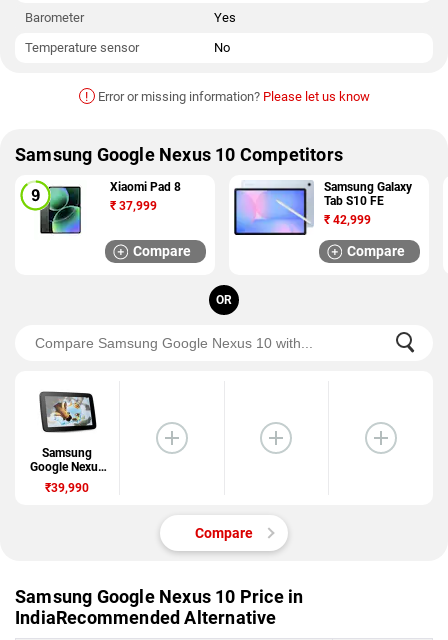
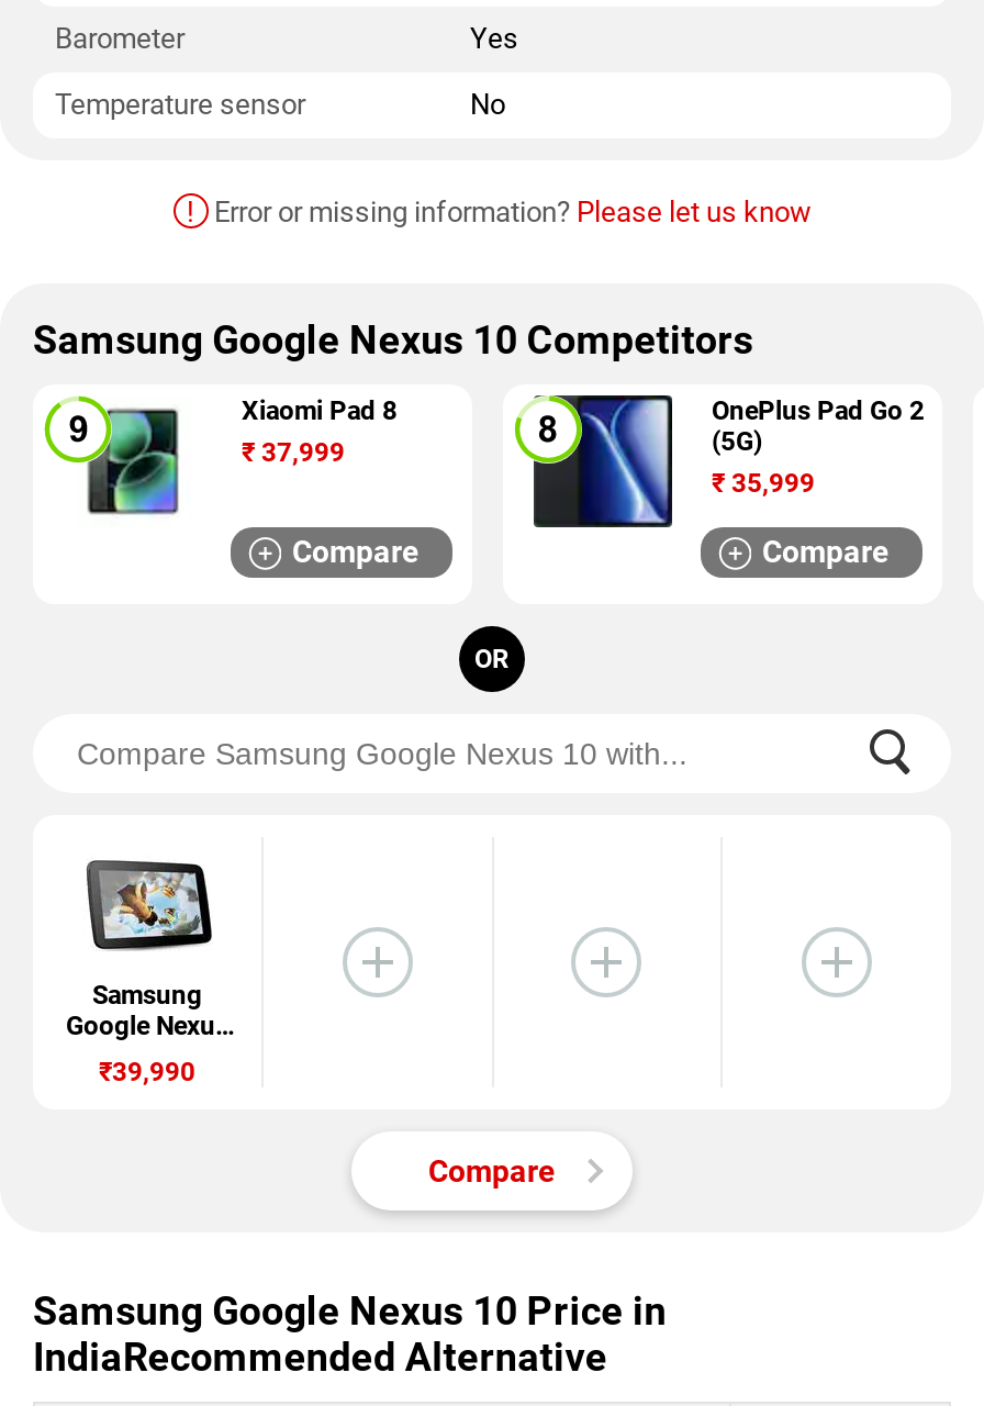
[233,180,412,240] [image] | Samsung Galaxy | Tab S10 FE | ₹42,999 -> [512,393,925,529] [image] | OnePlus Pad Go 2 | (5G) | ₹35,999

